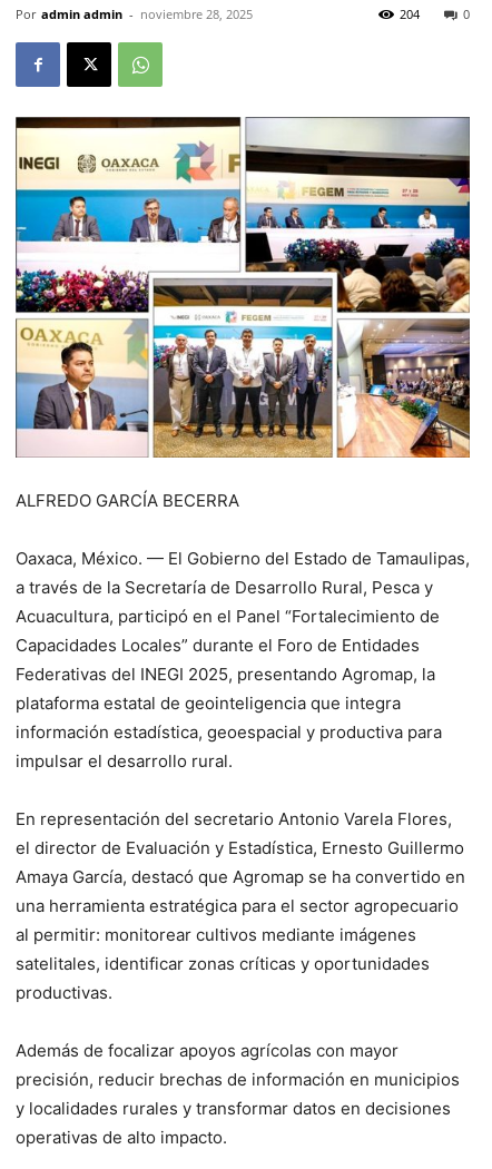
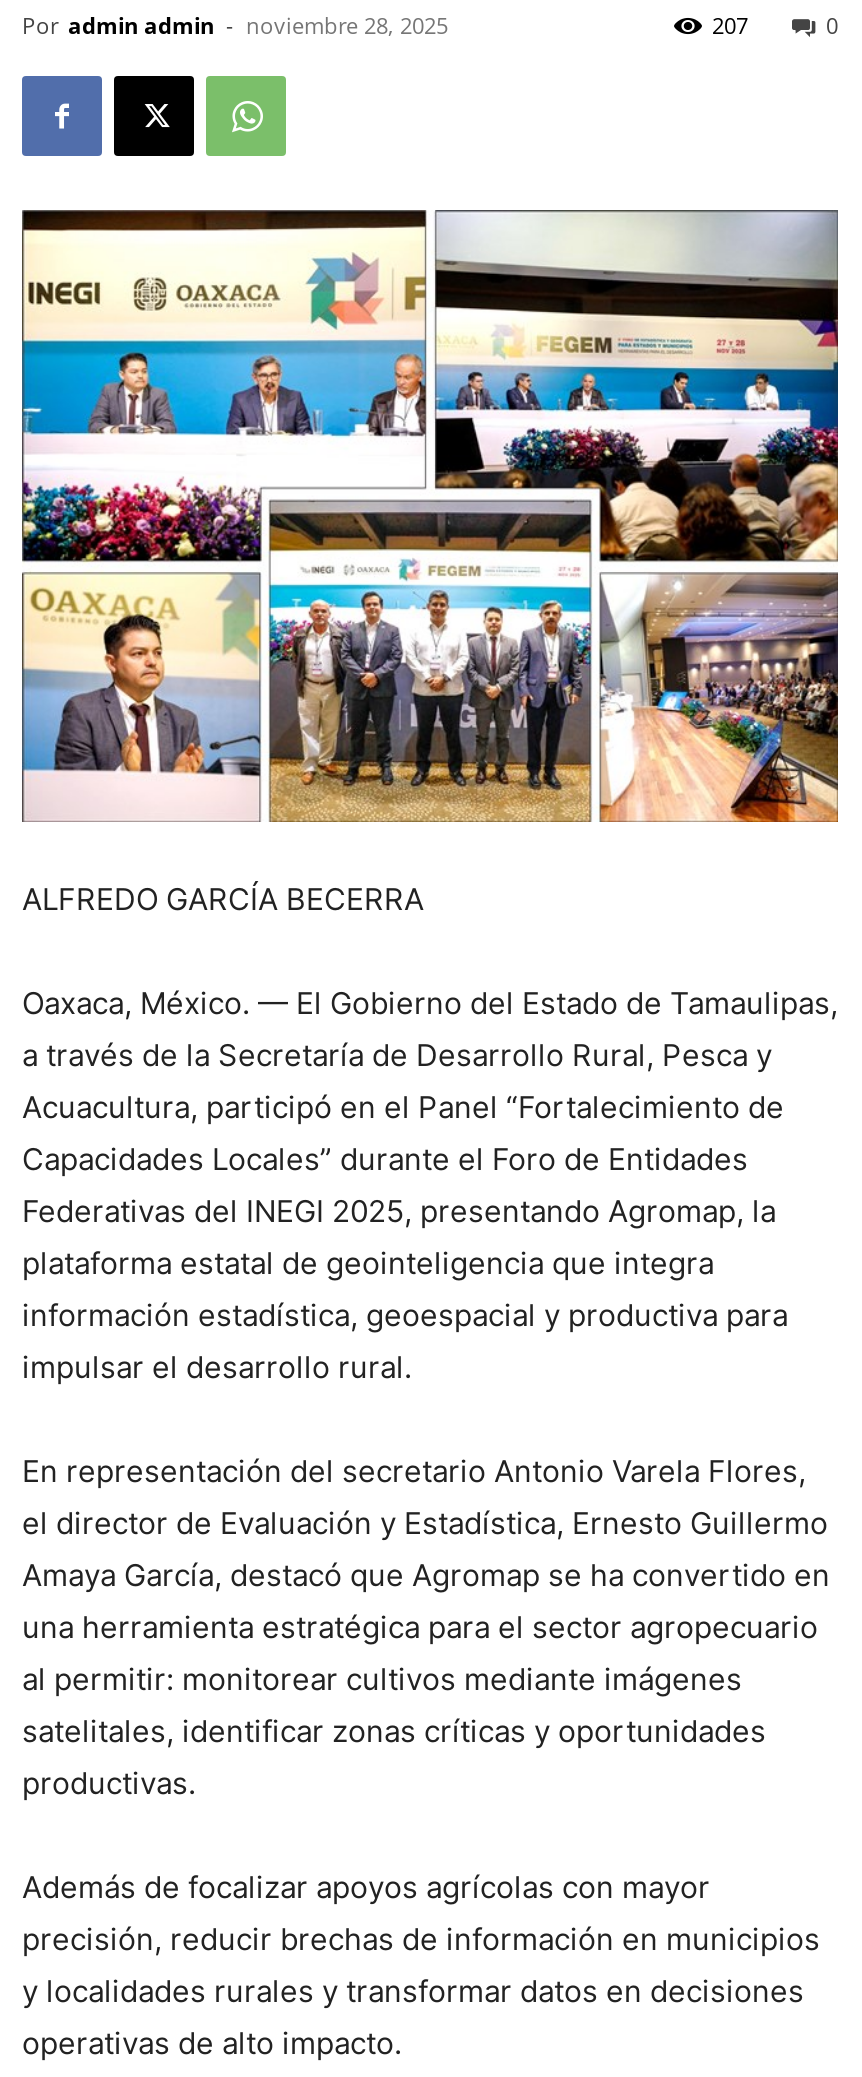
[400,6,420,22] 204 -> [712,10,748,40] 207

